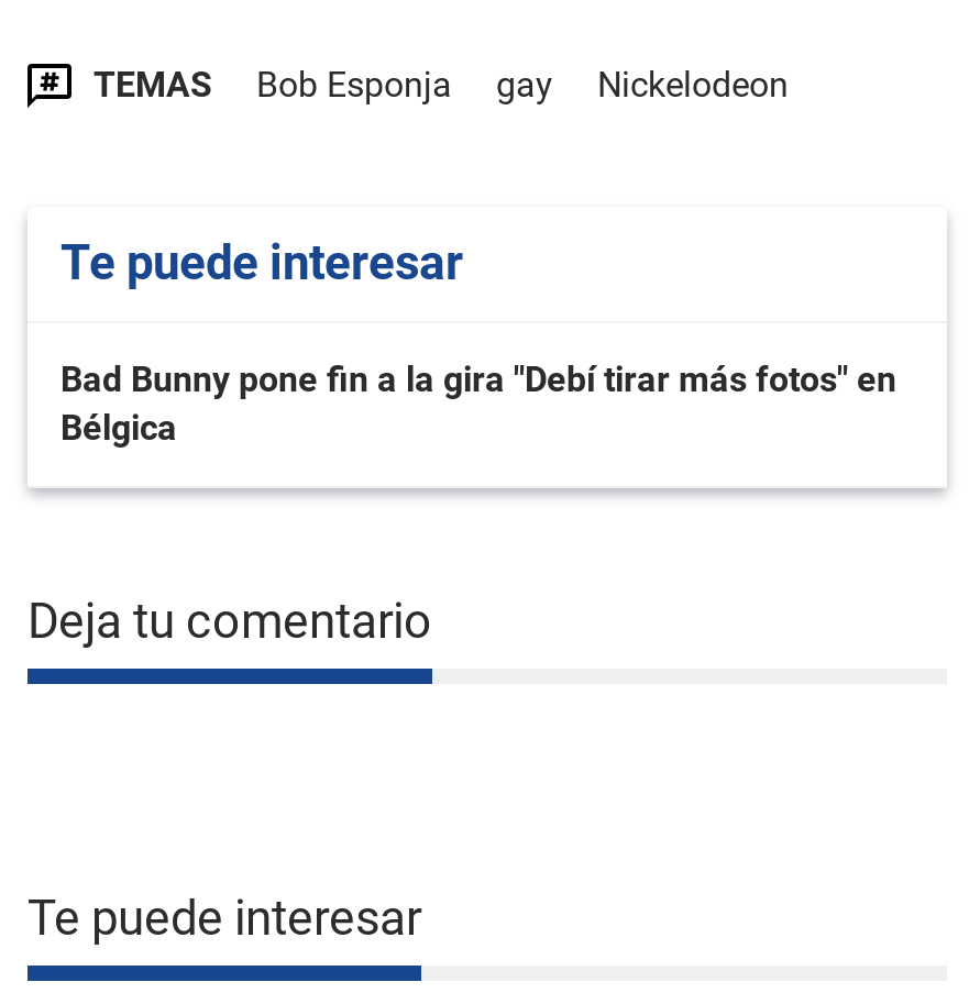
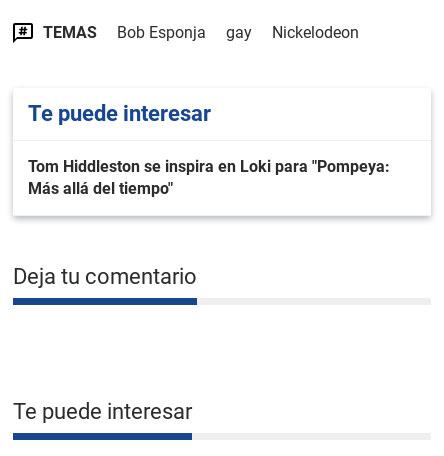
[60,358,896,449] Bad Bunny pone fin a la gira "Debí tirar más fotos" en | Bélgica -> [28,157,390,198] Tom Hiddleston se inspira en Loki para "Pompeya: | Más allá del tiempo"

